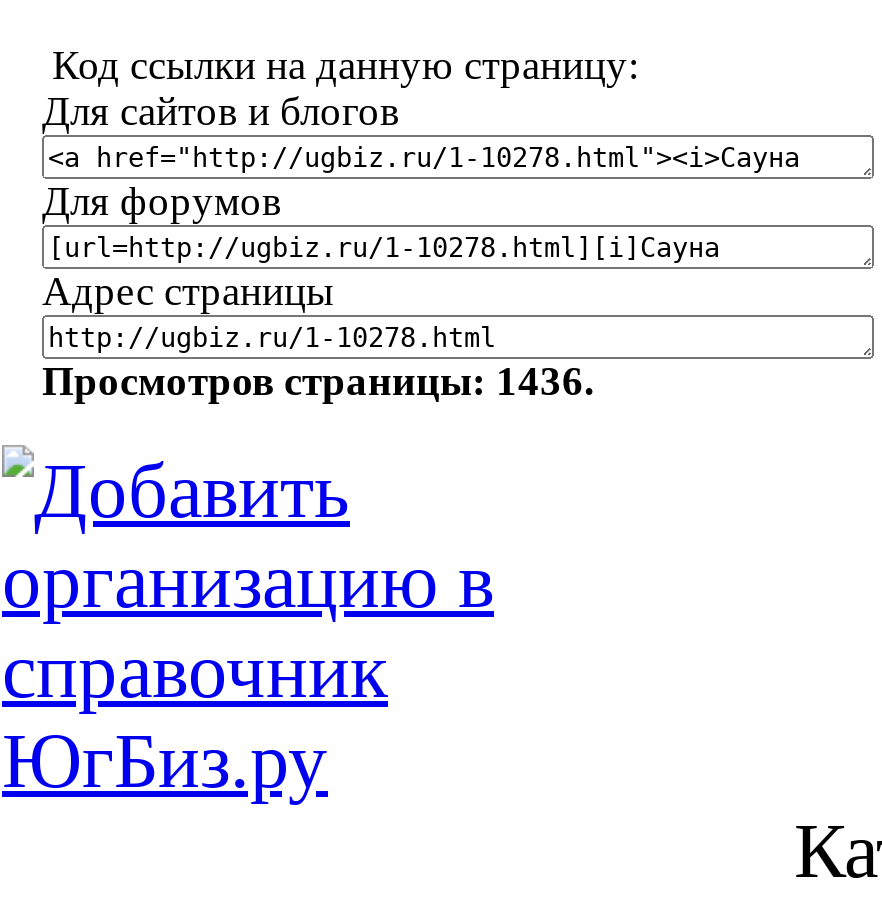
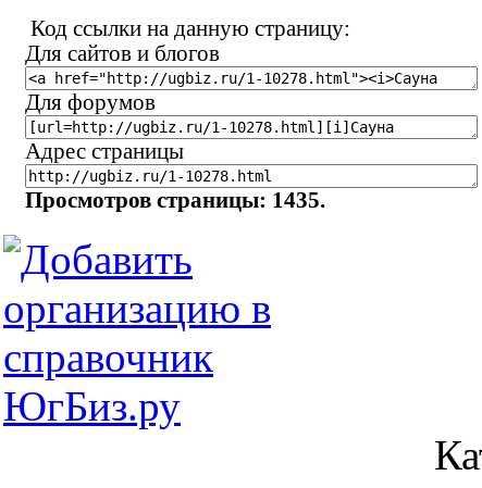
[42,358,594,402] Просмотров страницы: 1436. -> [25,188,325,212] Просмотров страницы: 1435.

